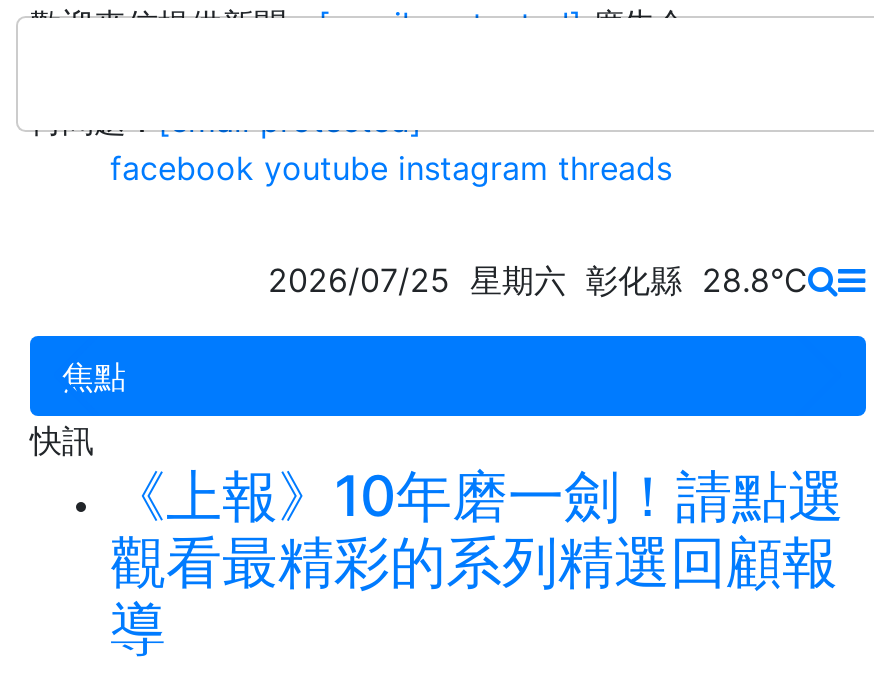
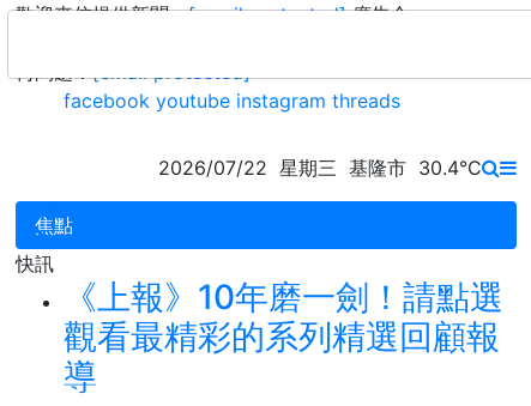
[268,260,808,300] 2026/07/25 星期六 彰化縣 28.8°C -> [158,156,482,180] 2026/07/22 星期三 基隆市 30.4°C

